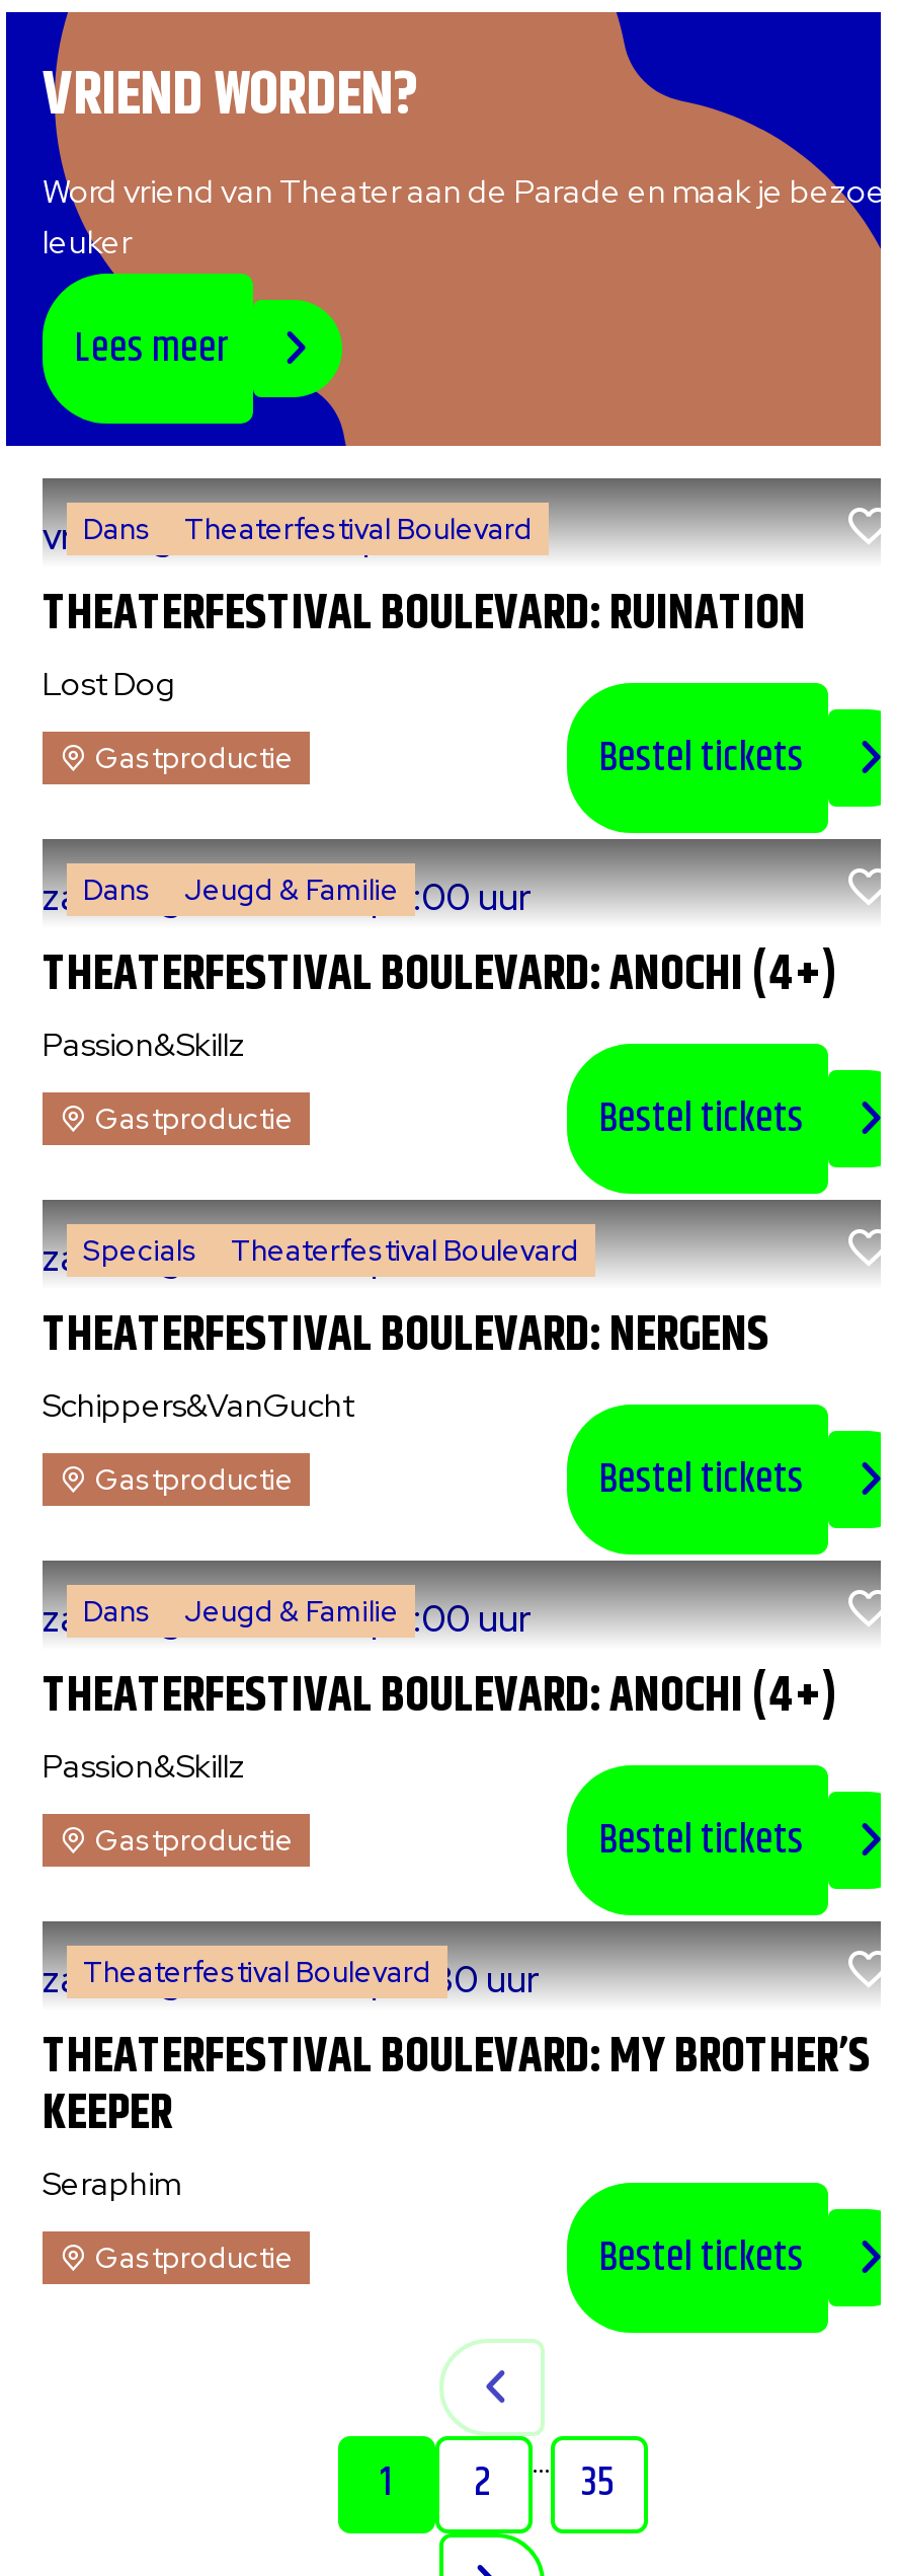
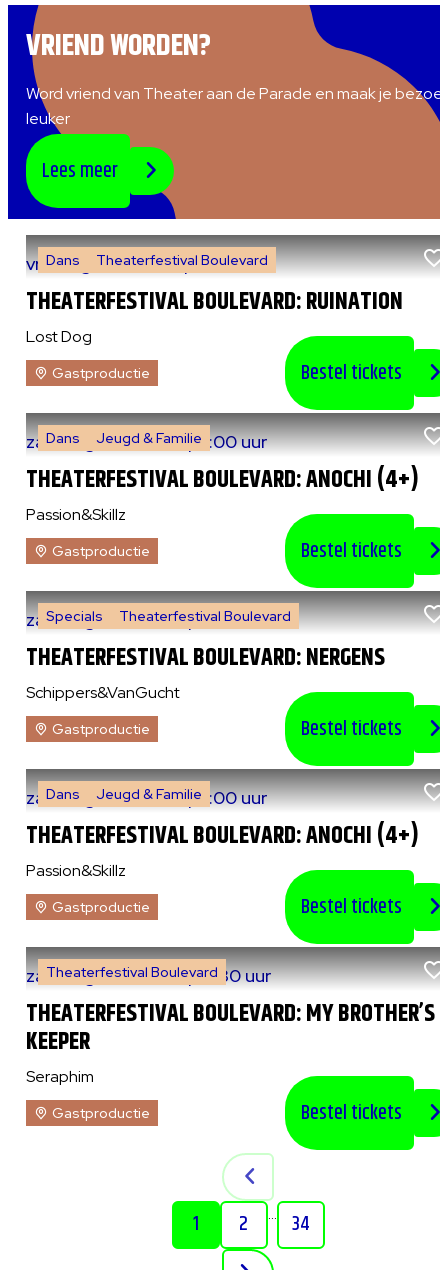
[581,2452,616,2515] 35 -> [291,1209,309,1240] 34

